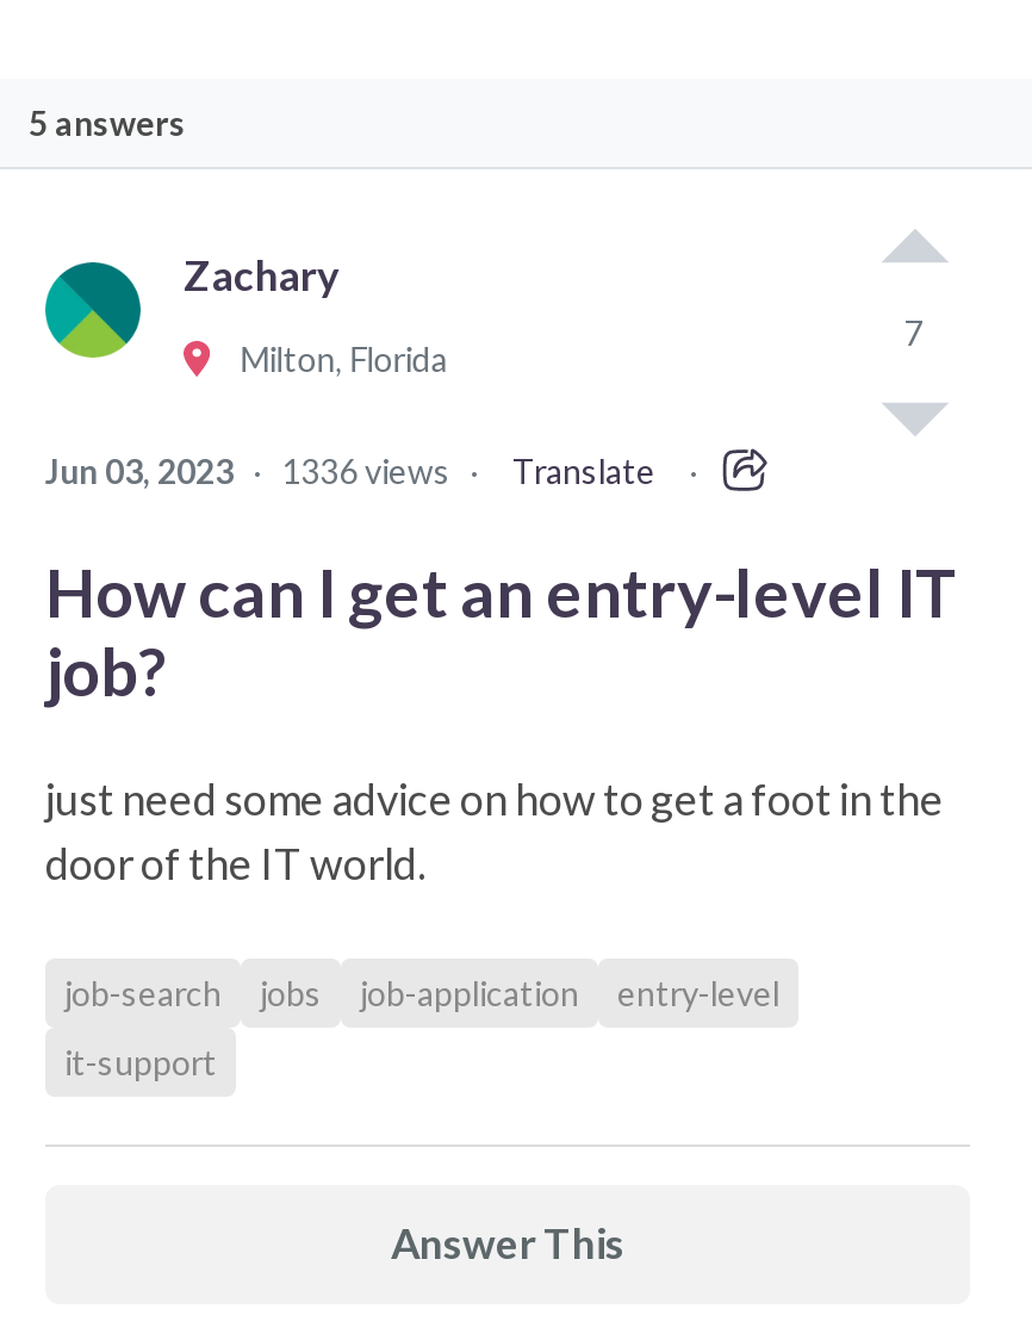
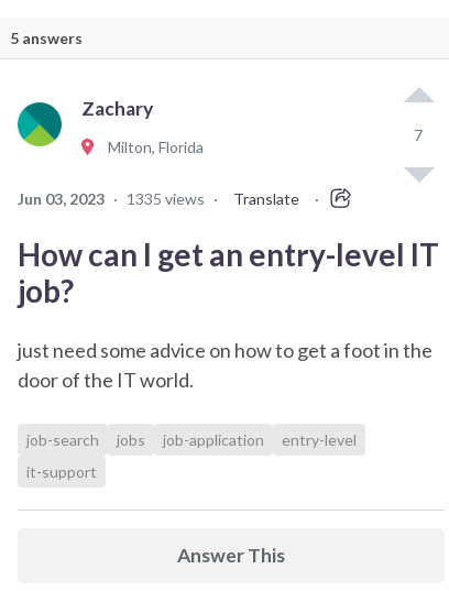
[45,451,479,491] Jun 03, 2023 · 1336 views · -> [18,189,218,208] Jun 03, 2023 · 1335 views ·

